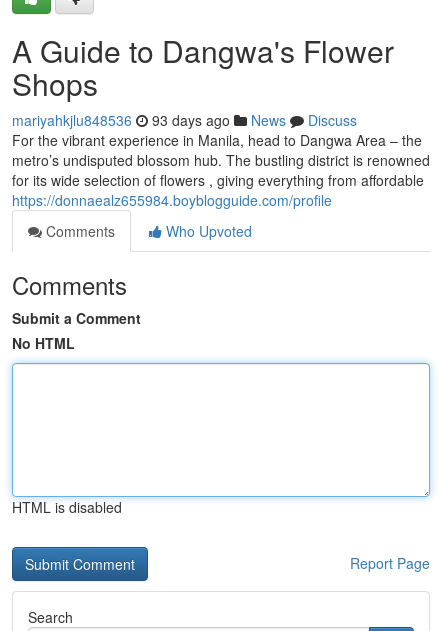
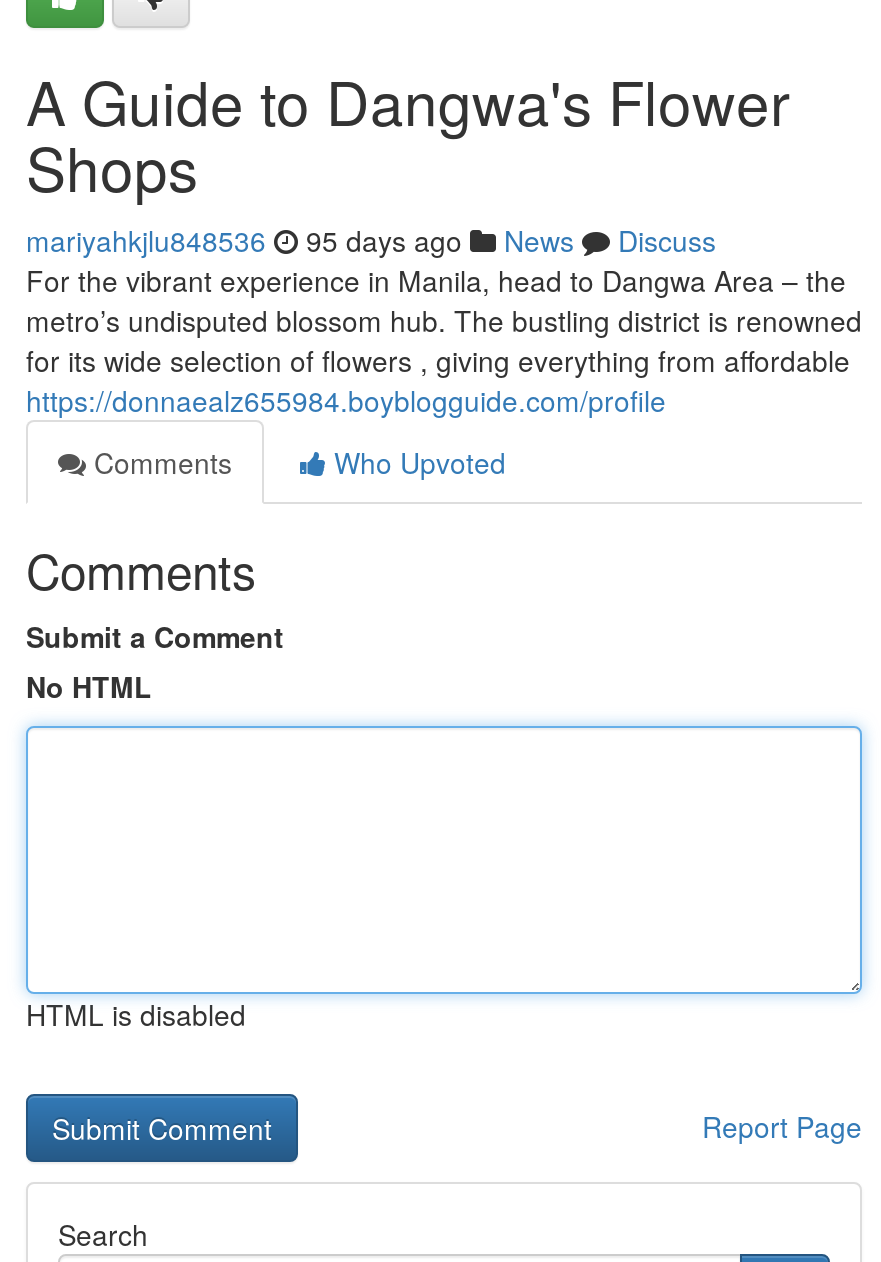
[12,110,357,130] mariyahkjlu848536 93 days ago News Discuss -> [26,220,716,260] mariyahkjlu848536 95 days ago News Discuss

